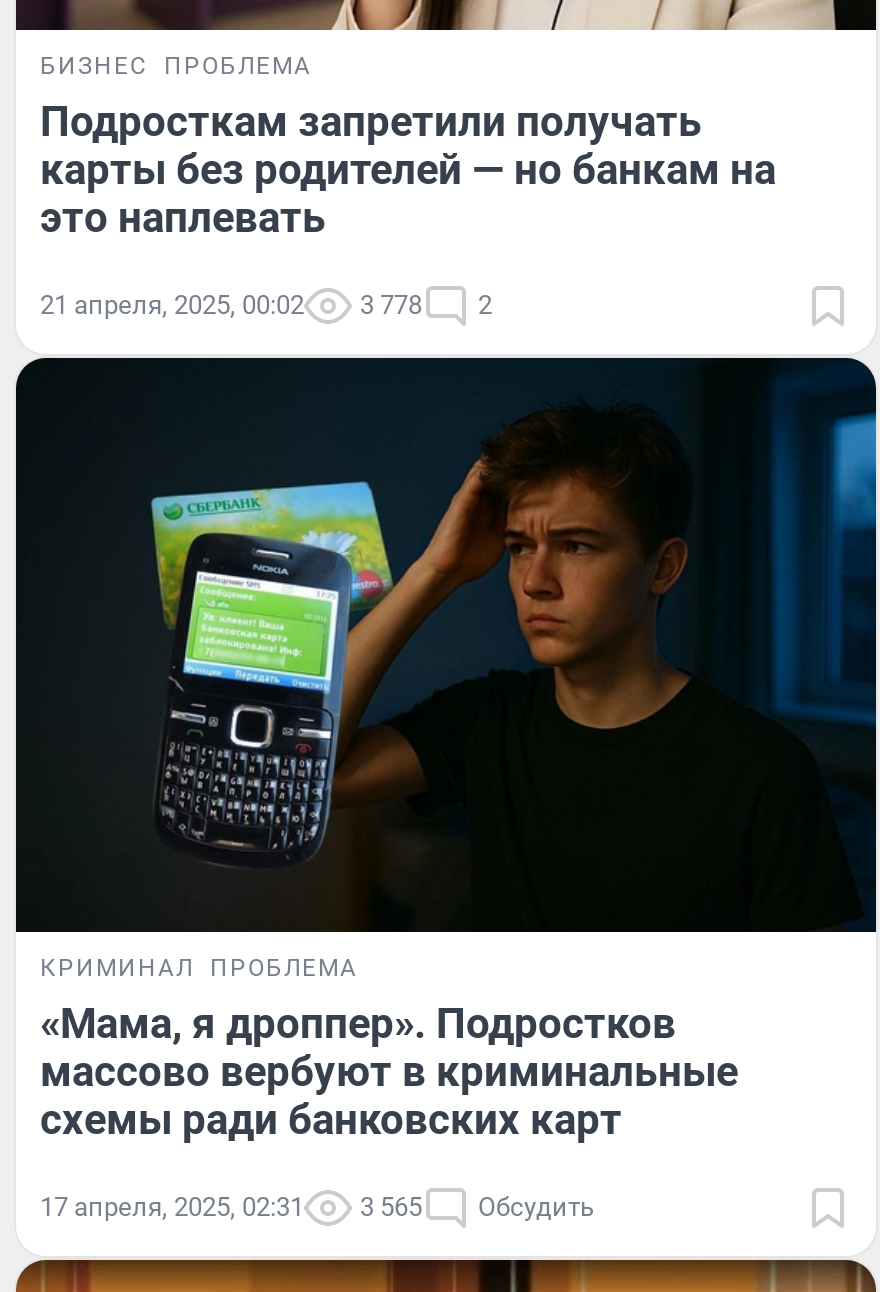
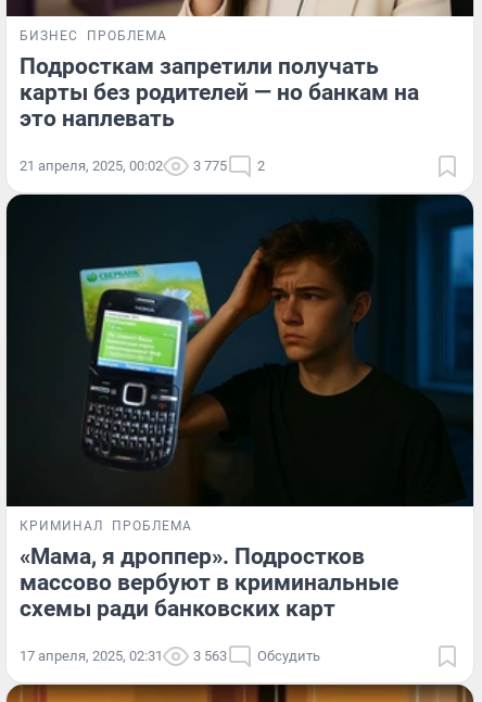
[40,291,492,321] 21 апреля, 2025, 00:02 3 778 2 -> [20,158,265,174] 21 апреля, 2025, 00:02 3 775 2
[40,1192,594,1222] 17 апреля, 2025, 02:31 3 565 Обсудить -> [20,648,320,664] 17 апреля, 2025, 02:31 3 563 Обсудить

